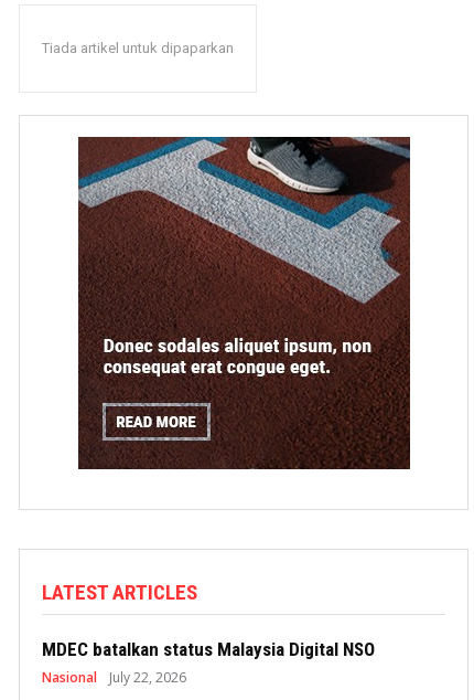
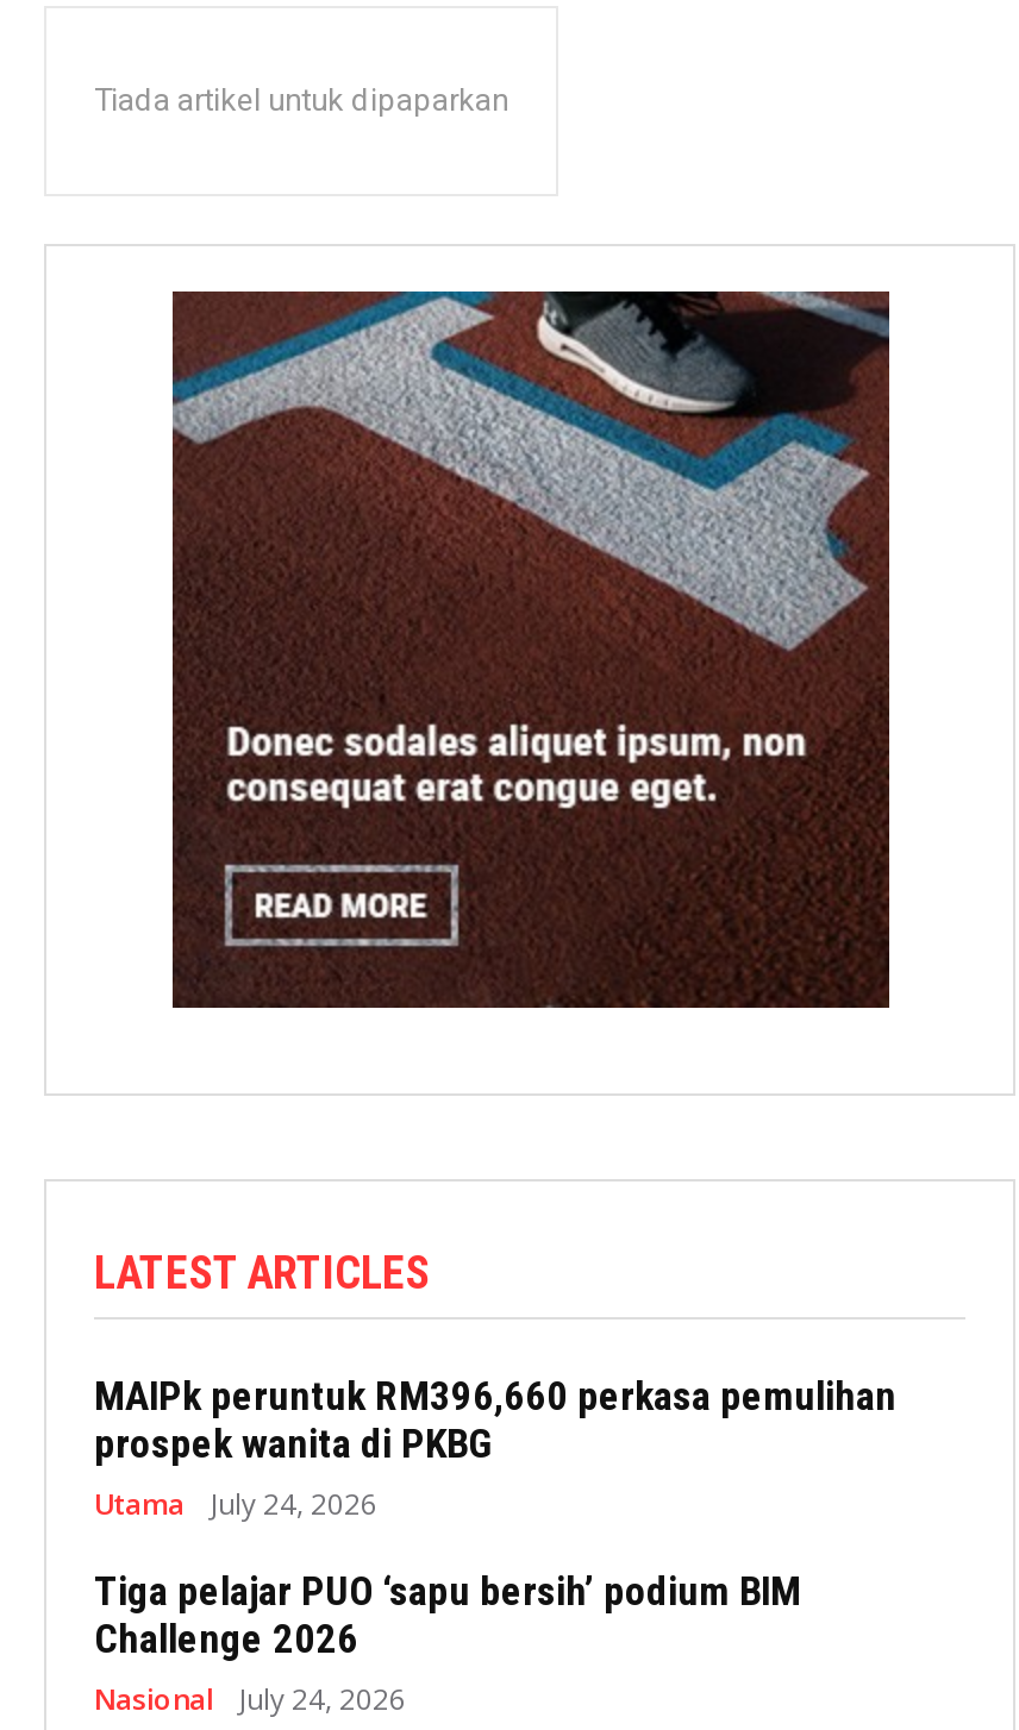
[42,639,375,661] MDEC batalkan status Malaysia Digital NSO -> [94,1371,896,1661] MAIPk peruntuk RM396,660 perkasa pemulihan | prospek wanita di PKBG | Utama | July 24, 2026 | Tiga pelajar PUO ‘sapu bersih’ podium BIM | Challenge 2026
[42,669,186,687] Nasional July 22, 2026 -> [94,1678,406,1718] Nasional July 24, 2026

